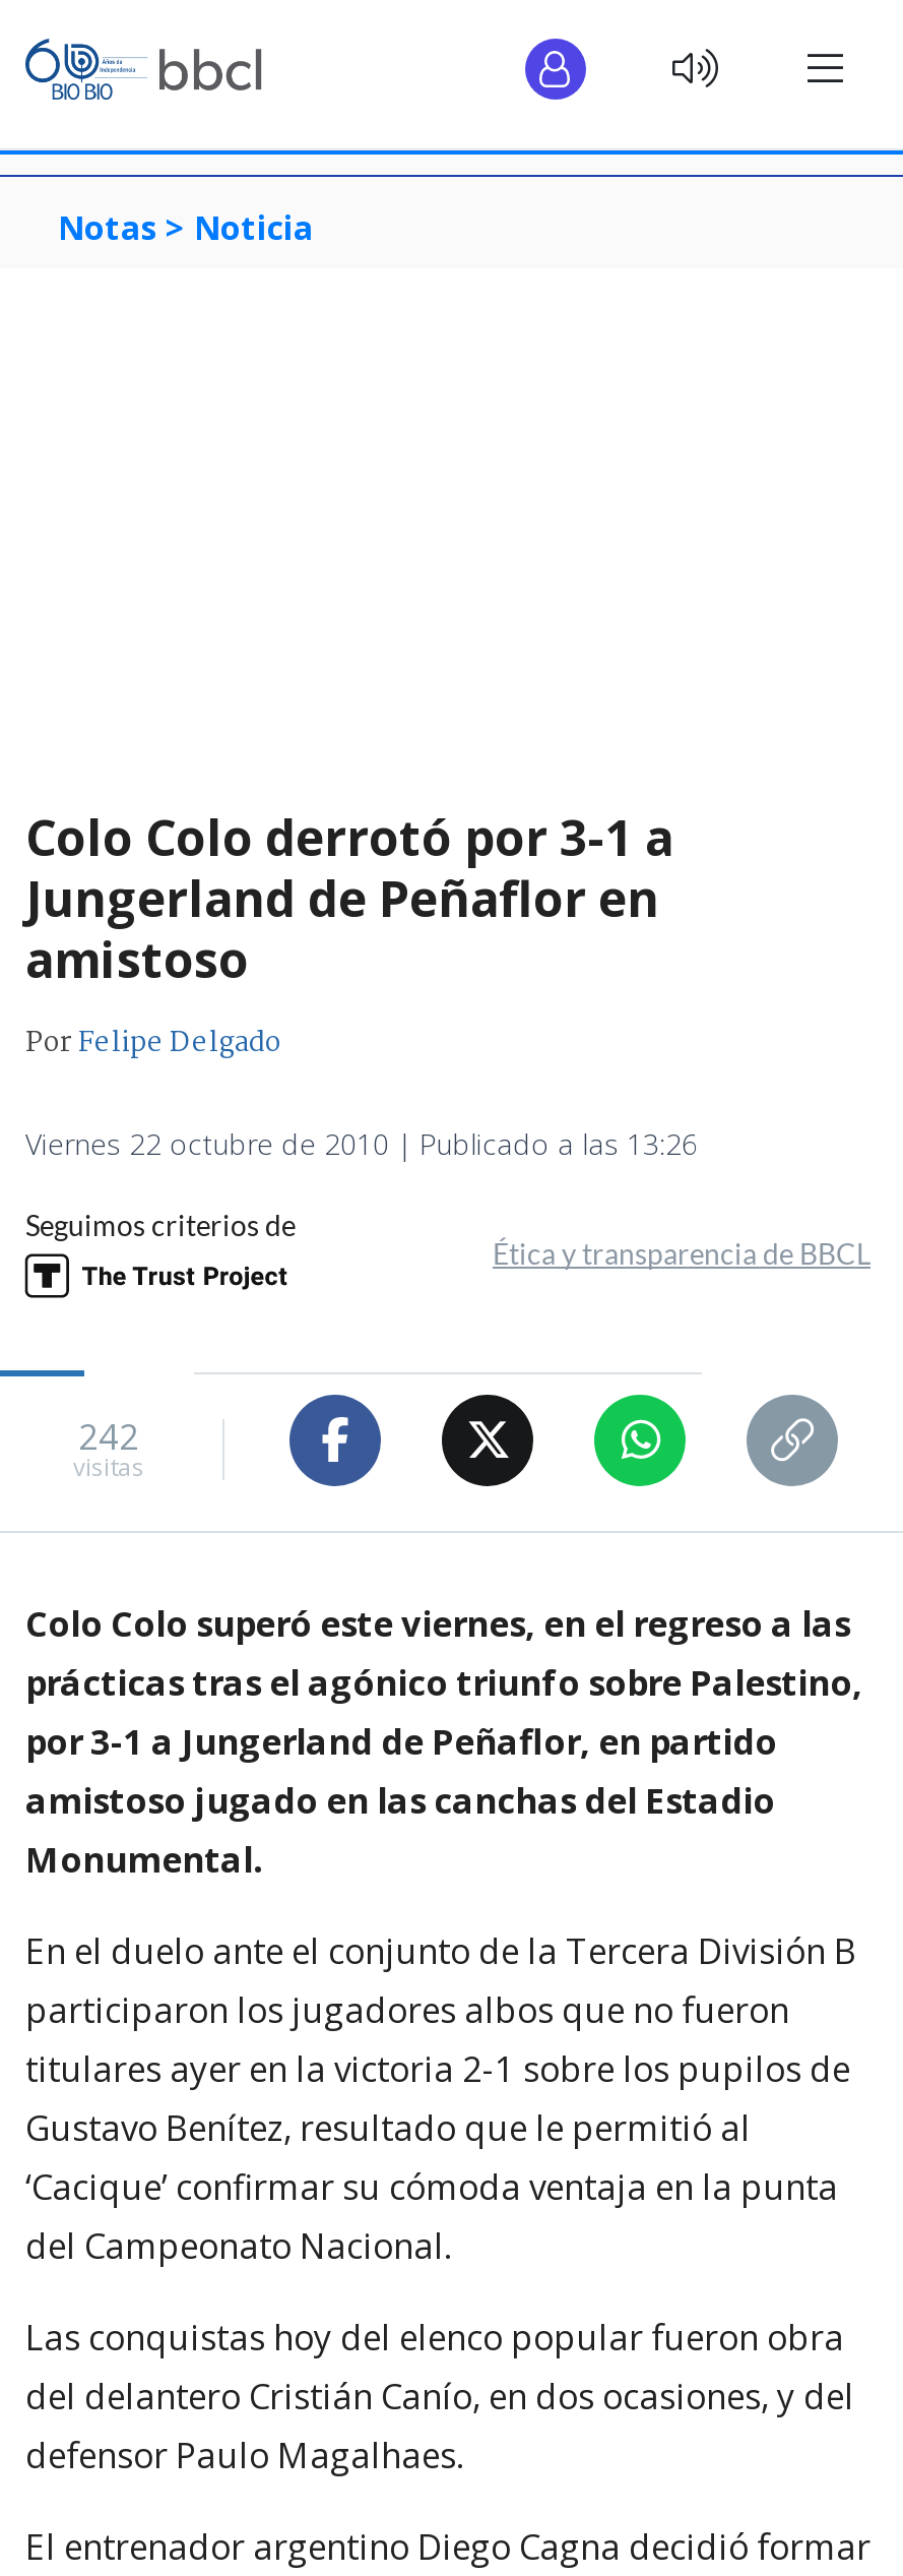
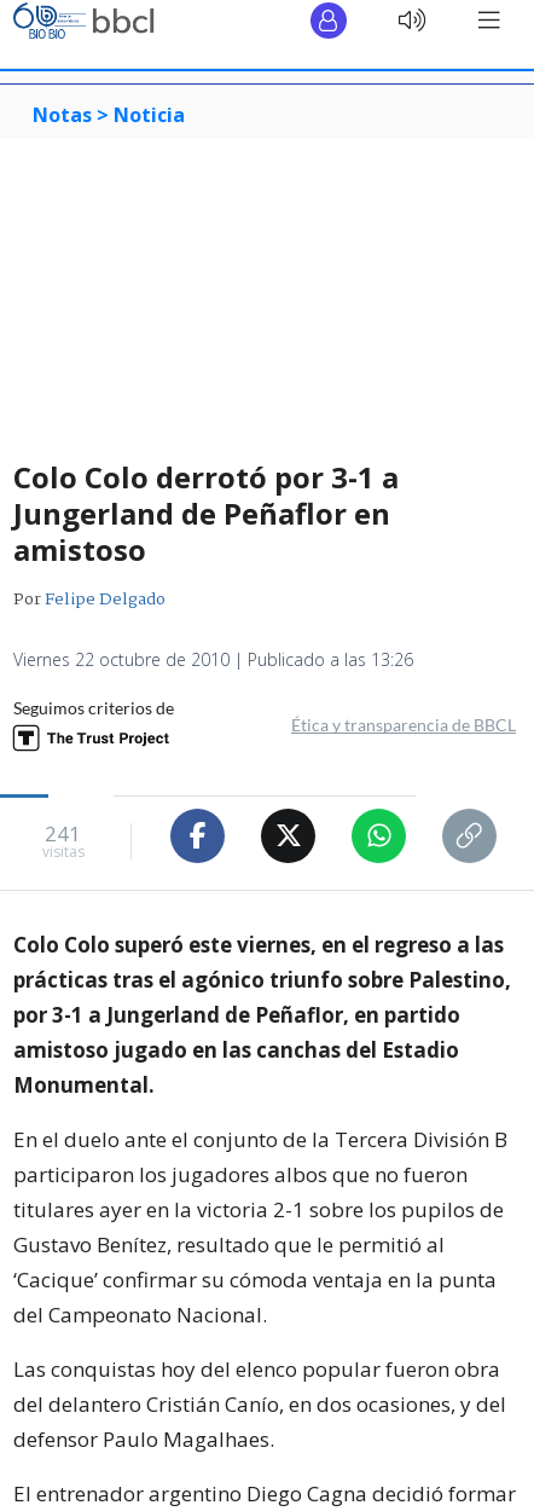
[78,1414,139,1460] 242 -> [45,820,81,848] 241

